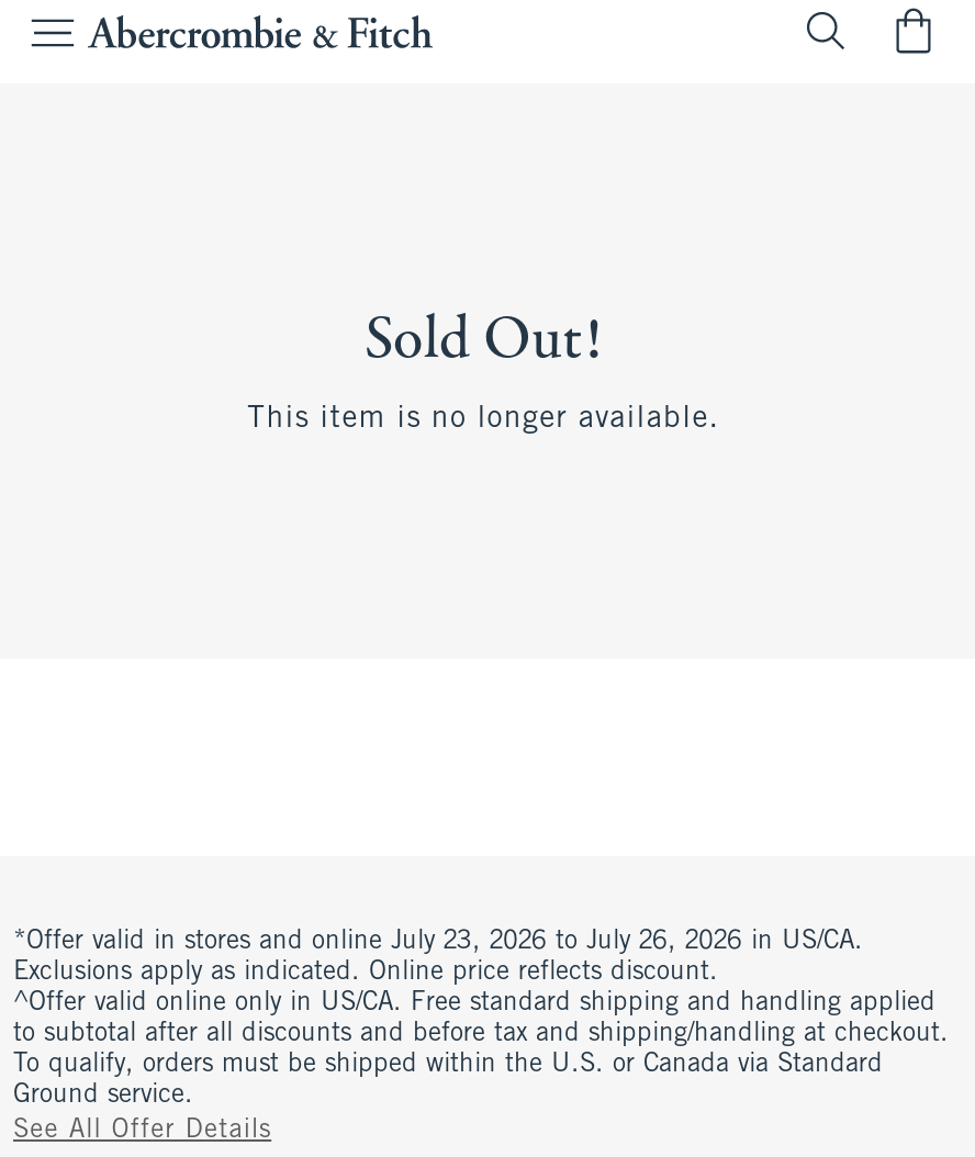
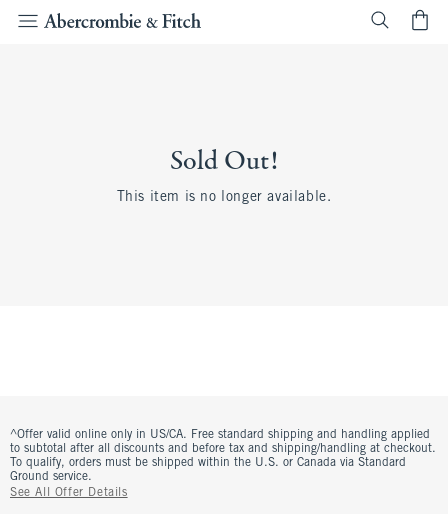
[13,929,863,986] *Offer valid in stores and online July 23, 2026 to July 26, 2026 in US/CA. | Exclusions apply as indicated. Online price reflects discount. -> none

